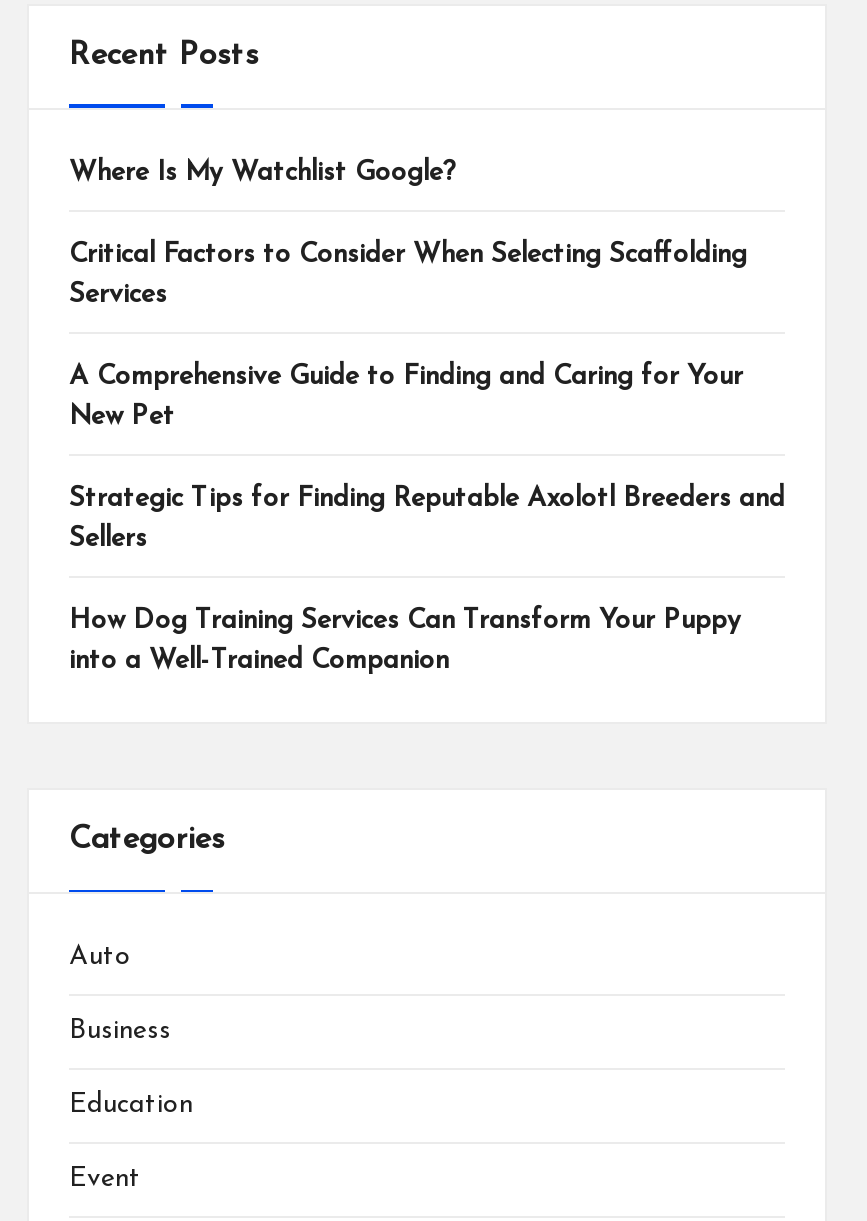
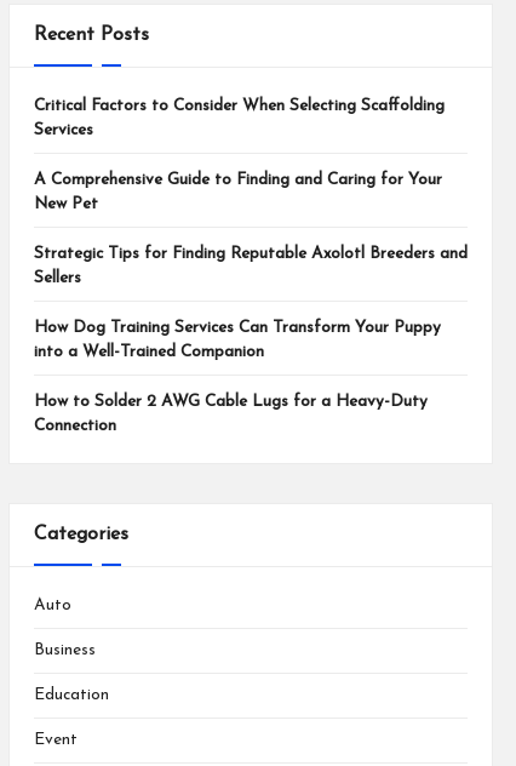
[69,160,455,186] Where Is My Watchlist Google? -> none
moved [69,242,785,674] -> [34,98,468,360]: Critical Factors to Consider When Selecting Scaffolding | Services | A Comprehensive Guide to Finding and Caring for Your | New Pet | Strategic Tips for Finding Reputable Axolotl Breeders and | Sellers | How Dog Training Services Can Transform Your Puppy | into a Well-Trained Companion
none -> [34,394,428,434] How to Solder 2 AWG Cable Lugs for a Heavy-Duty | Connection

